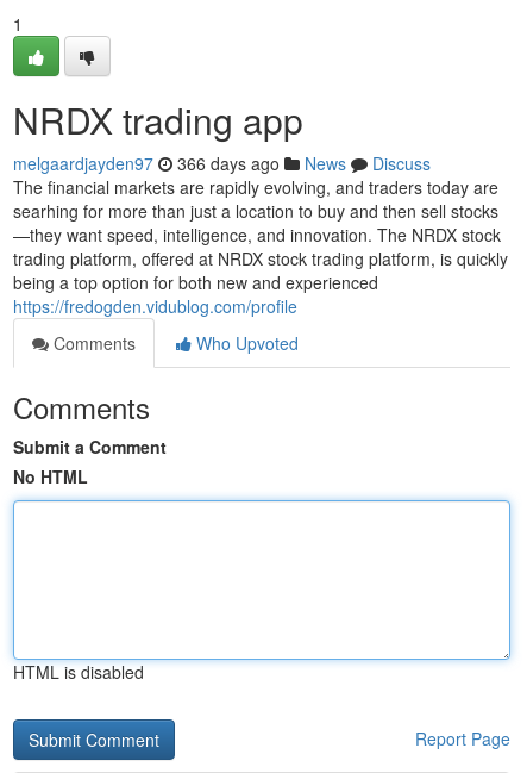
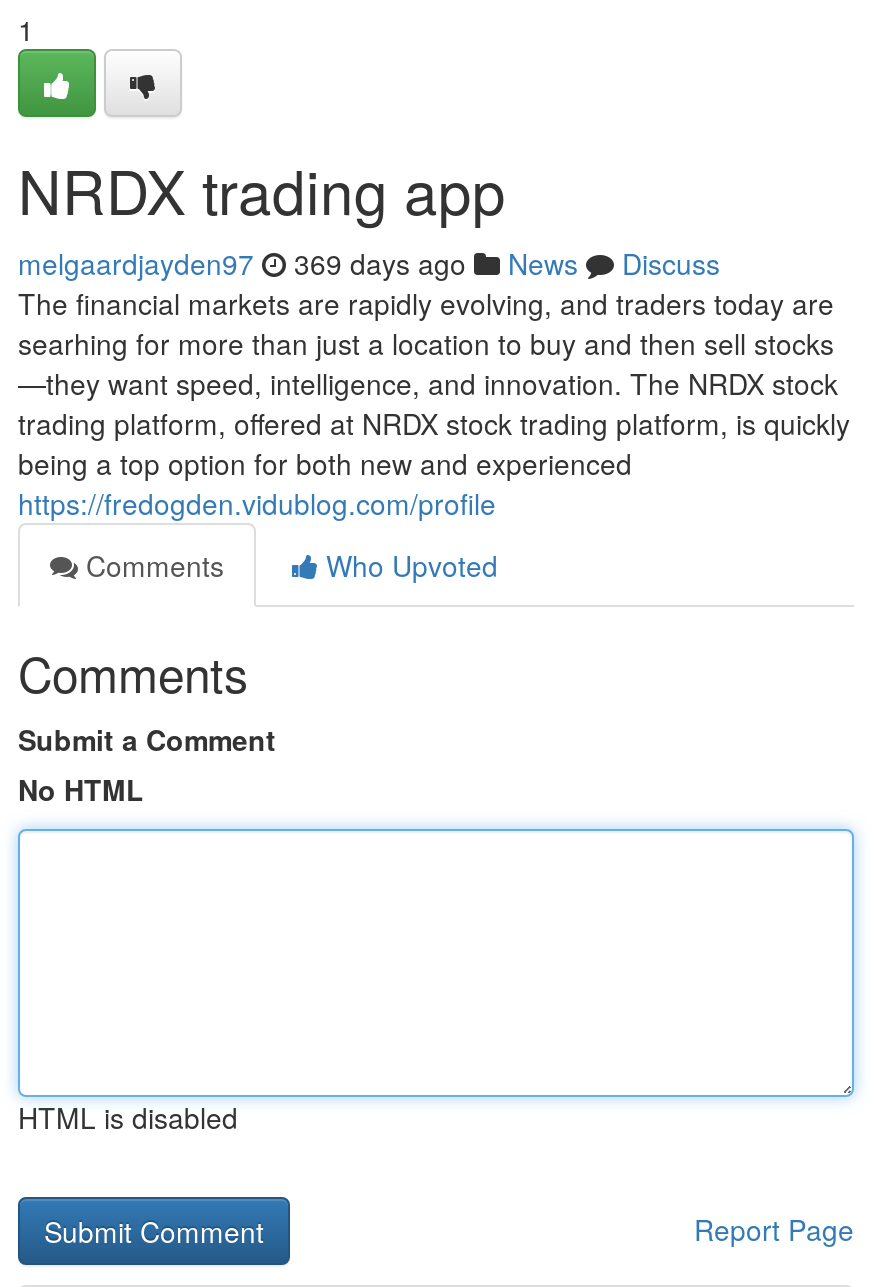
[13,151,431,175] melgaardjayden97 366 days ago News Discuss -> [18,243,720,283] melgaardjayden97 369 days ago News Discuss

